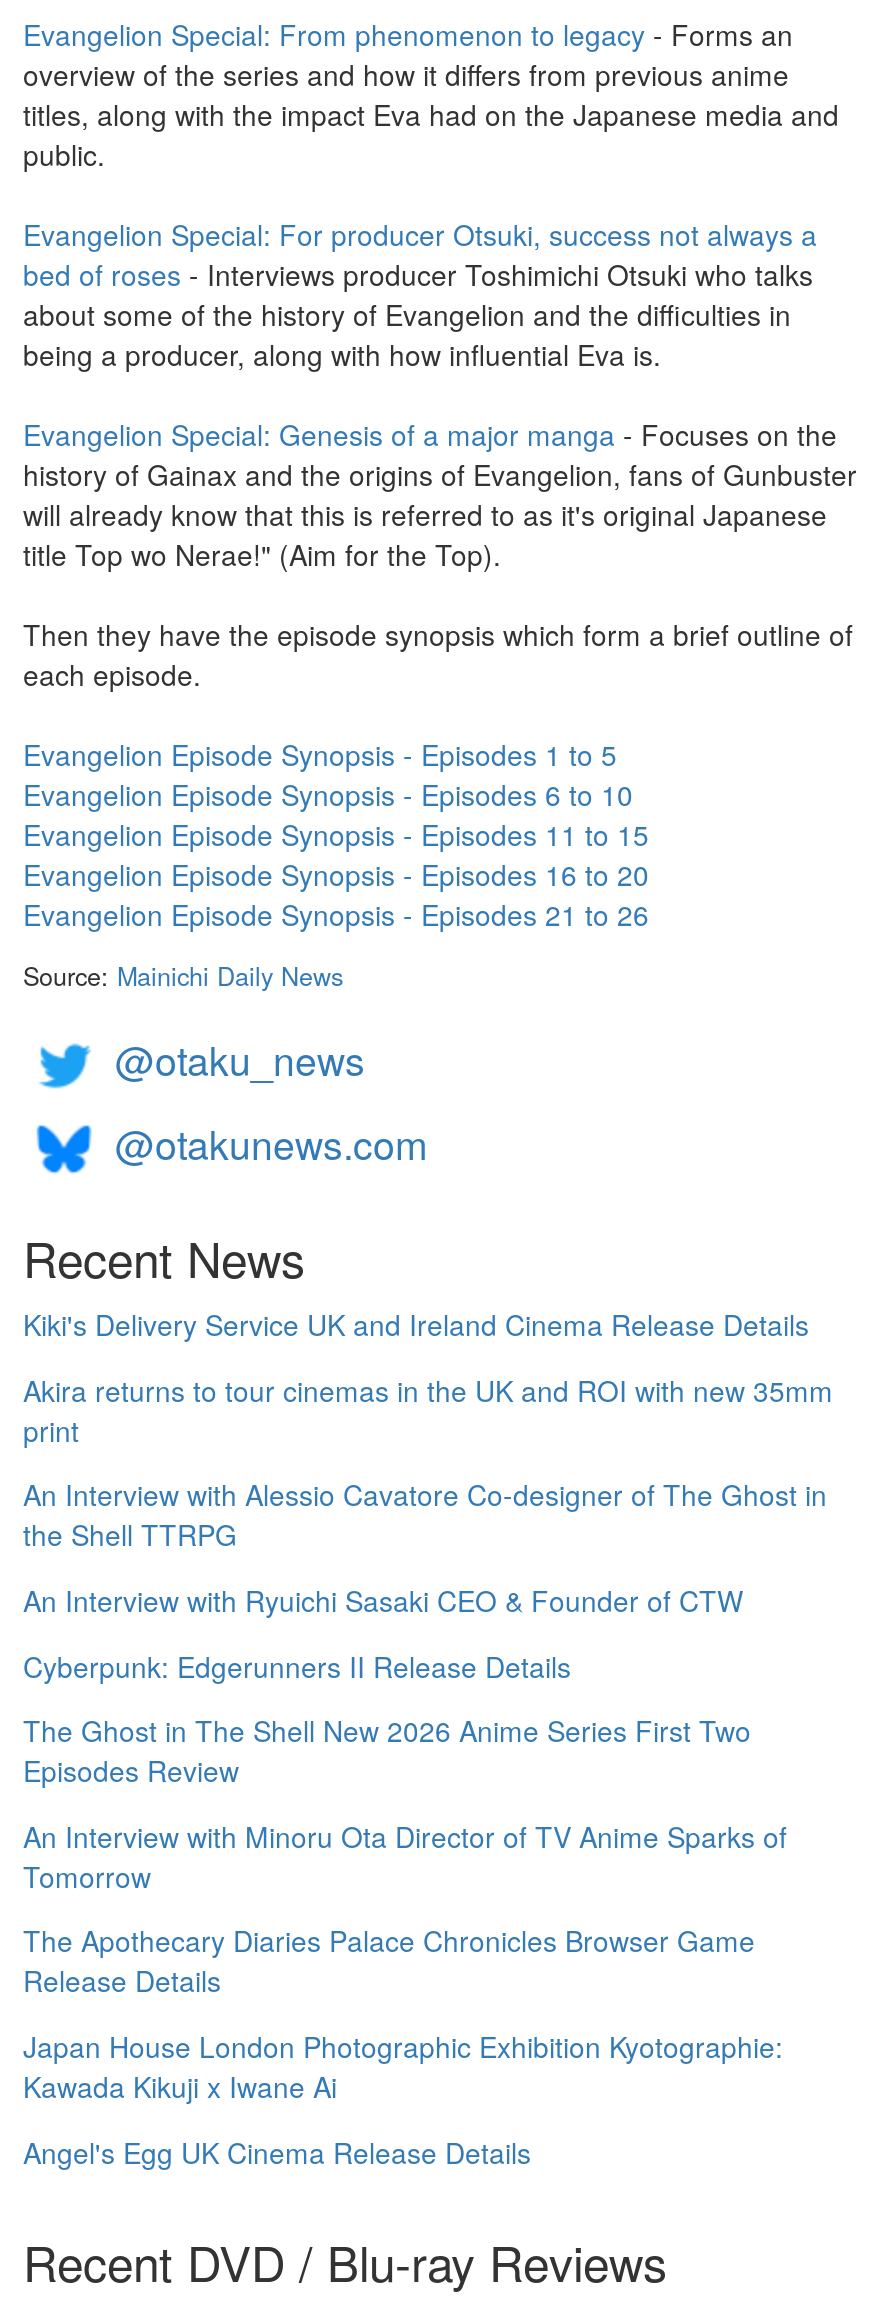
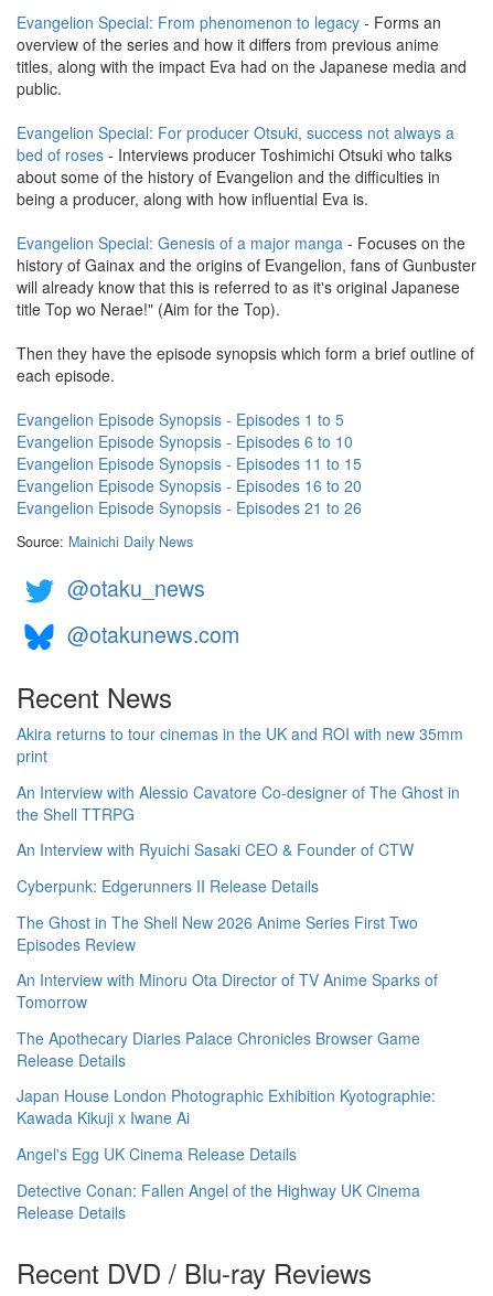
[23,1304,809,1344] Kiki's Delivery Service UK and Ireland Cinema Release Details -> none
moved [23,1370,833,2171] -> [17,723,463,1165]: Akira returns to tour cinemas in the UK and ROI with new 35mm | print | An Interview with Alessio Cavatore Co-designer of The Ghost in | ... | Kawada Kikuji x Iwane Ai | Angel's Egg UK Cinema Release Details
none -> [17,1179,420,1223] Detective Conan: Fallen Angel of the Highway UK Cinema | Release Details

